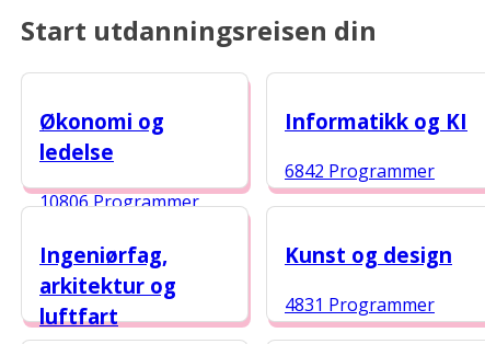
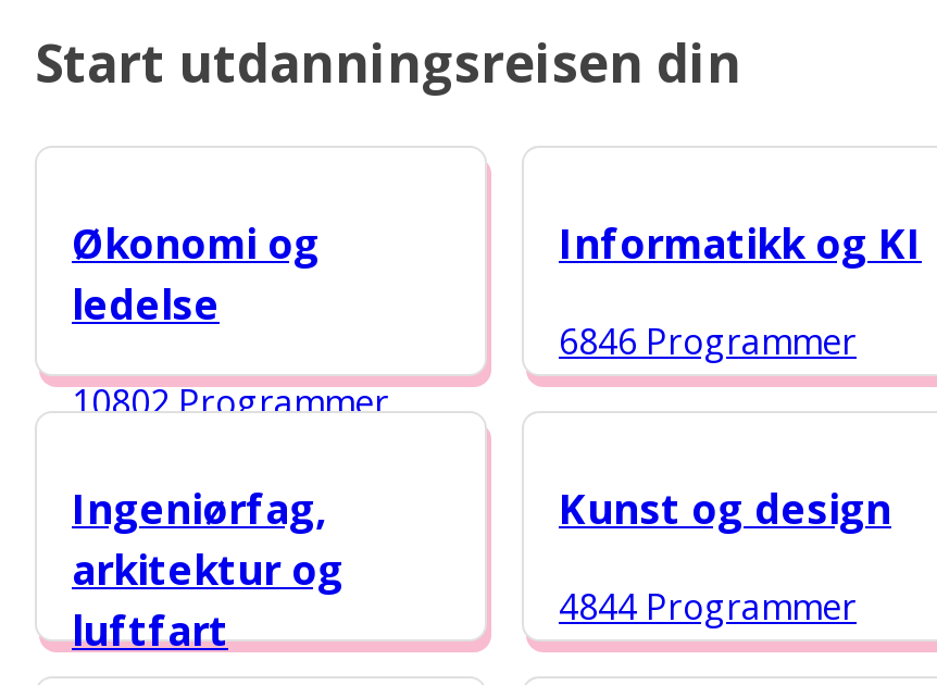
[285,159,435,183] 6842 Programmer -> [559,318,857,366] 6846 Programmer
[39,190,199,214] 10806 Programmer -> [72,379,389,426] 10802 Programmer
[285,293,435,317] 4831 Programmer -> [559,583,857,631] 4844 Programmer

